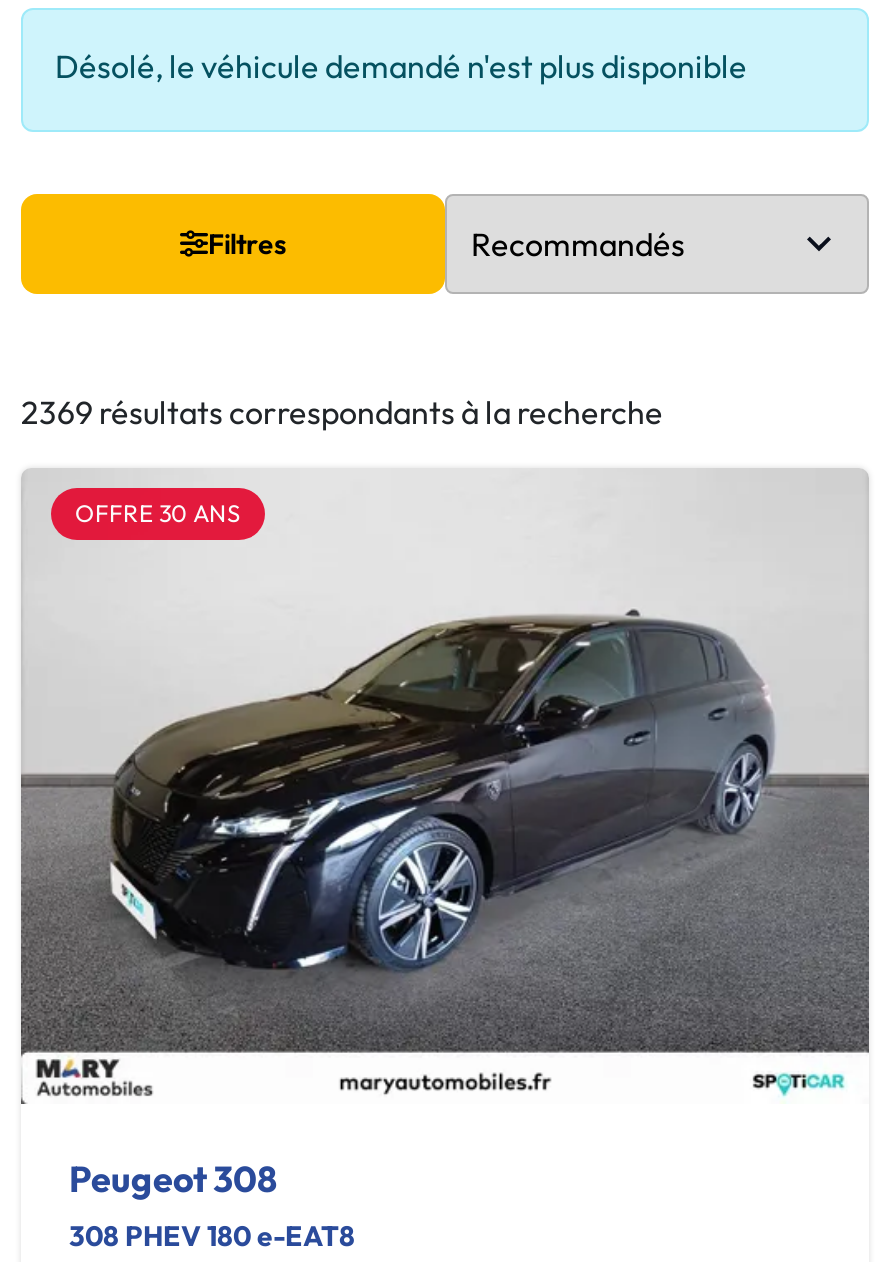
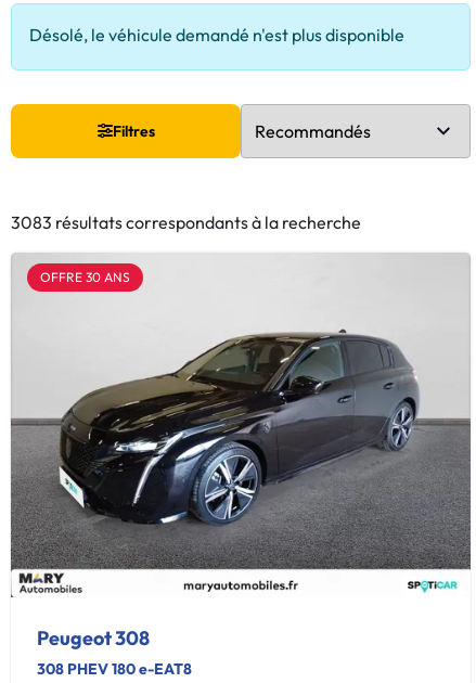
[21,392,663,432] 2369 résultats correspondants à la recherche -> [11,211,361,233] 3083 résultats correspondants à la recherche

